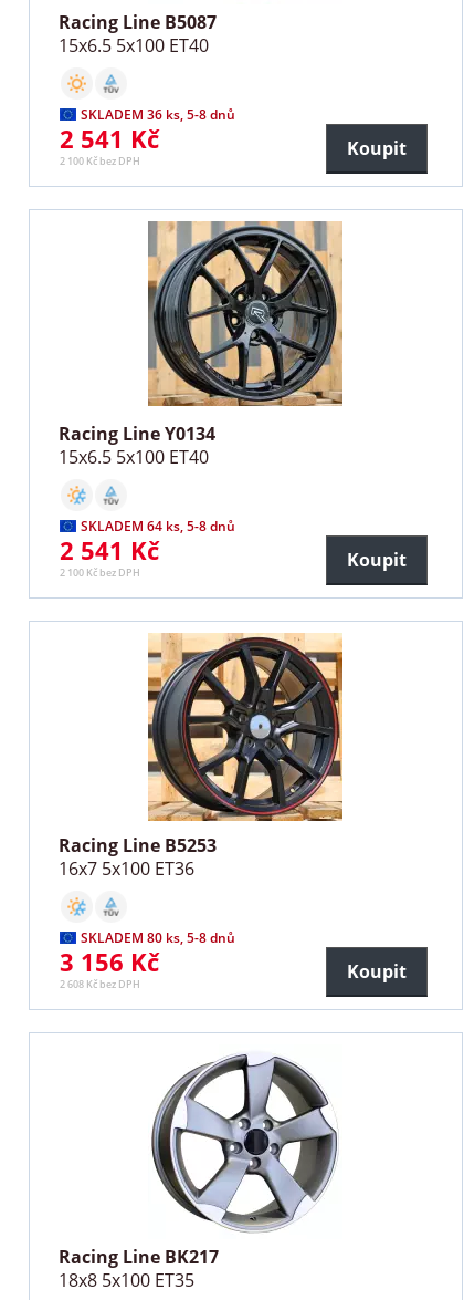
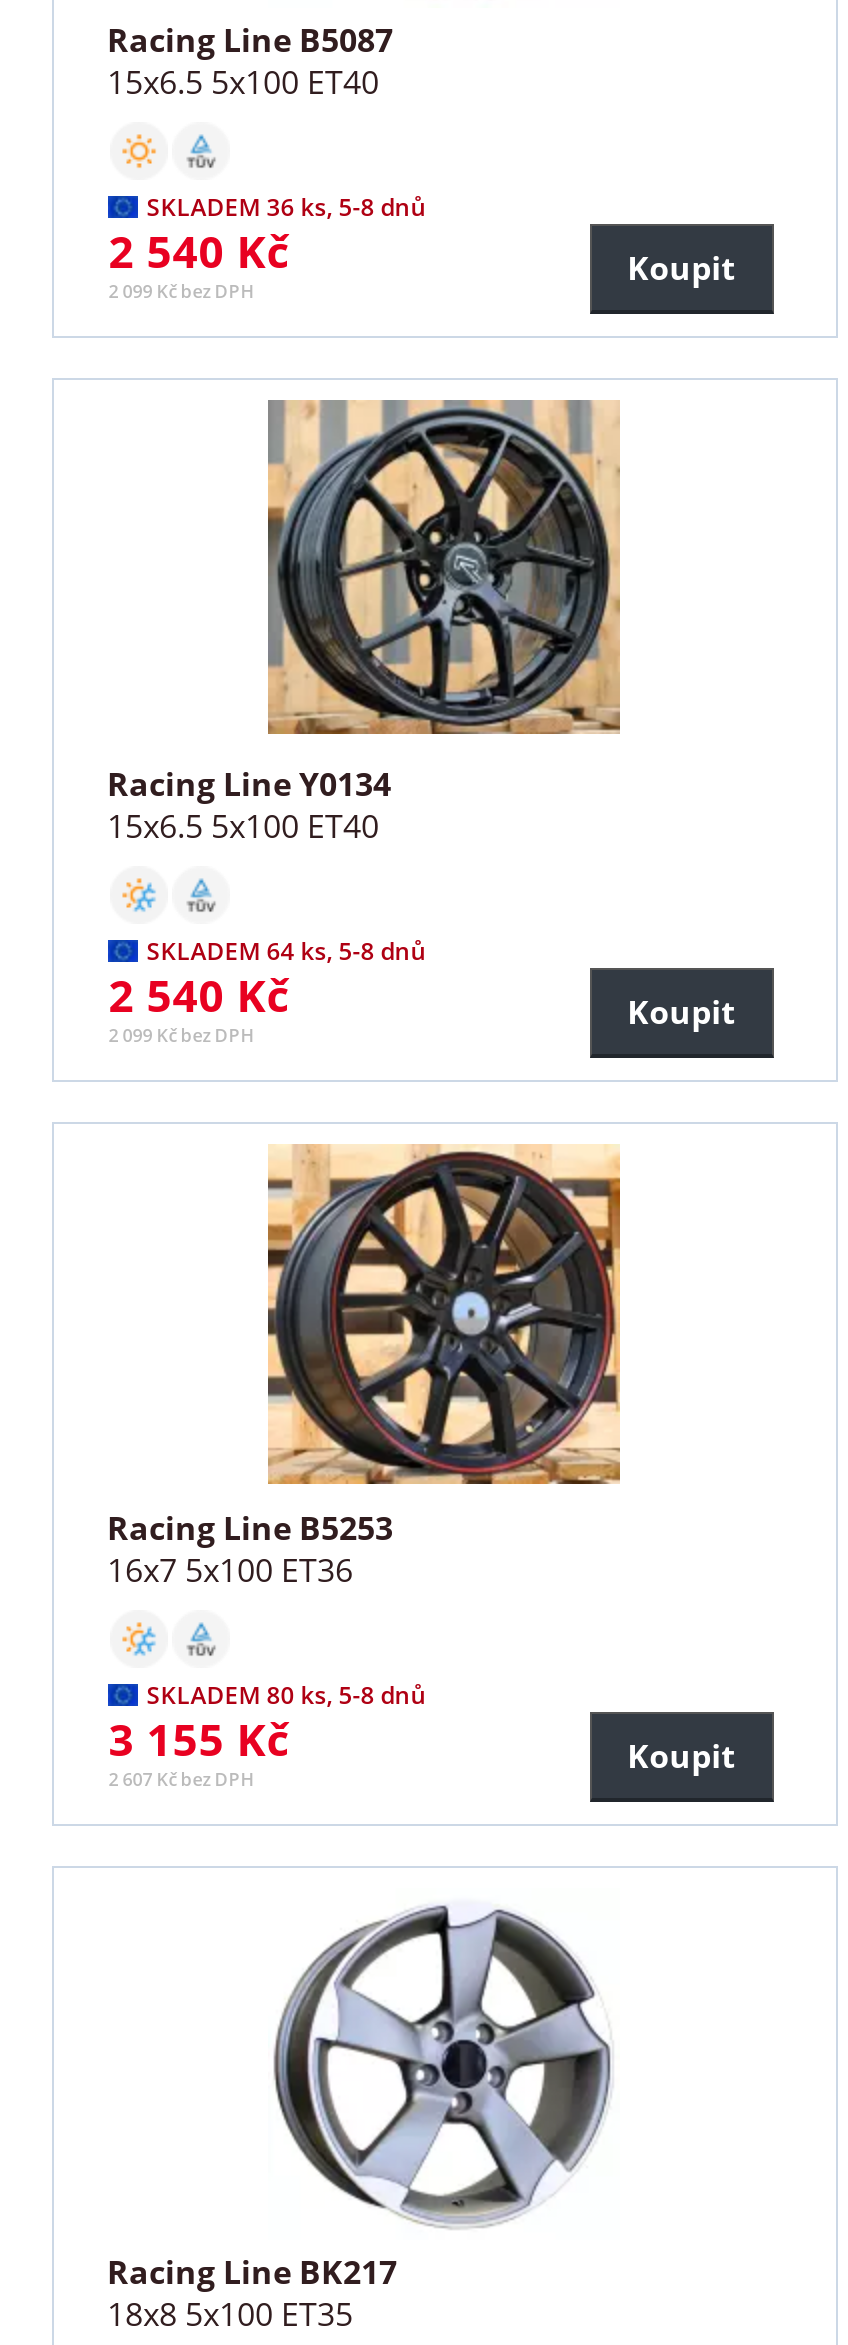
[60,122,159,155] 2 541 Kč -> [108,220,288,280] 2 540 Kč
[60,154,141,168] 2 100 Kč bez DPH -> [108,278,254,304] 2 099 Kč bez DPH
[60,533,159,566] 2 541 Kč -> [108,964,288,1024] 2 540 Kč
[60,565,141,580] 2 100 Kč bez DPH -> [108,1022,254,1048] 2 099 Kč bez DPH
[60,945,159,978] 3 156 Kč -> [108,1708,288,1768] 3 155 Kč
[60,977,141,991] 2 608 Kč bez DPH -> [108,1766,254,1792] 2 607 Kč bez DPH

